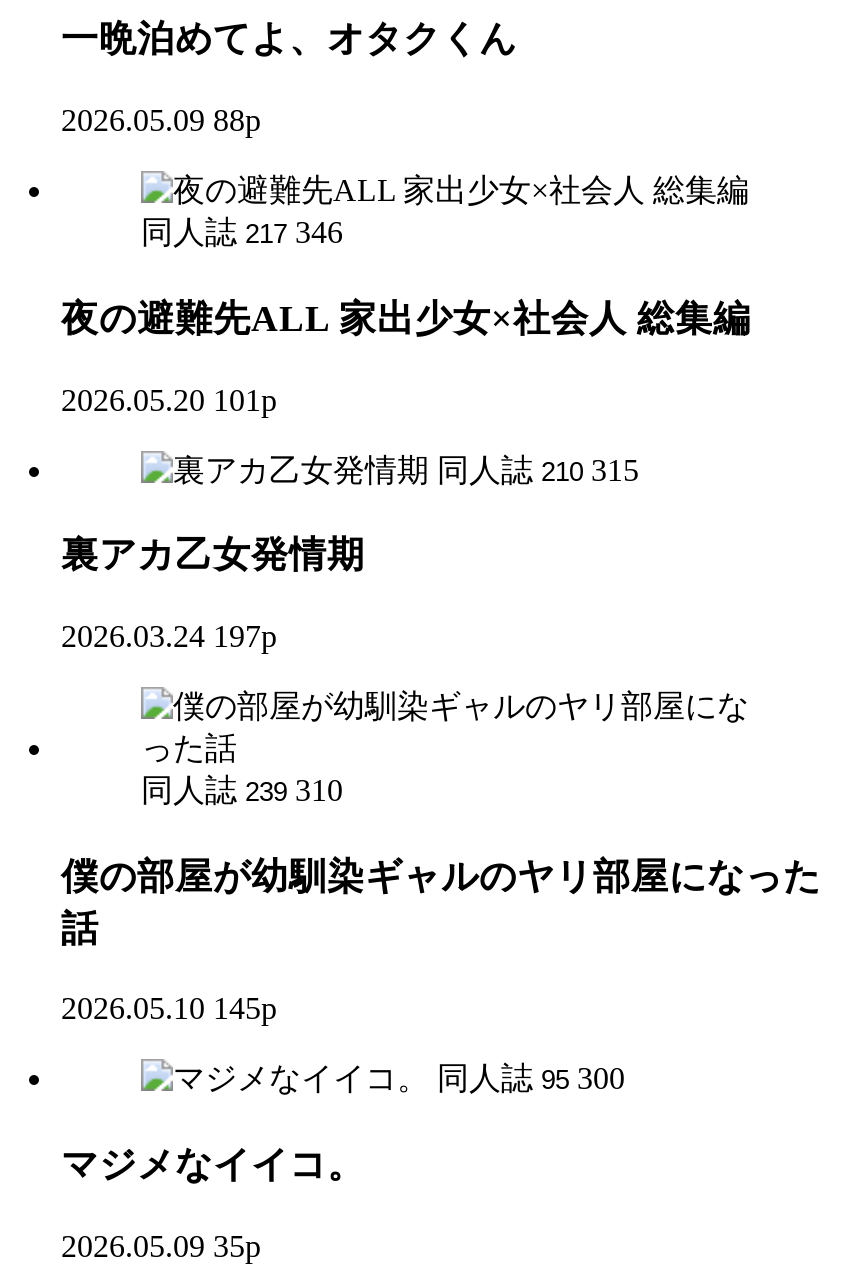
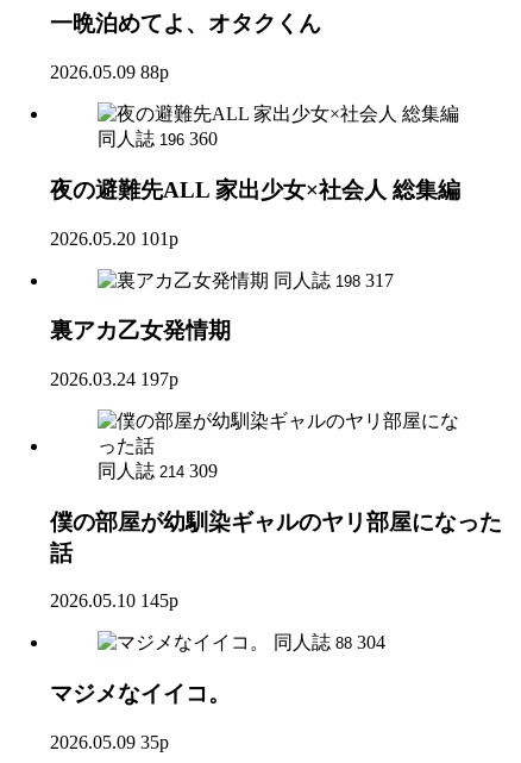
[141,215,343,249] 同人誌 217 346 -> [98,129,218,149] 同人誌 196 360
[437,452,639,486] 同人誌 210 315 -> [274,270,394,290] 同人誌 198 317
[141,773,343,807] 同人誌 239 310 -> [98,461,218,481] 同人誌 214 309
[437,1062,625,1096] 同人誌 95 300 -> [274,633,385,653] 同人誌 88 304

